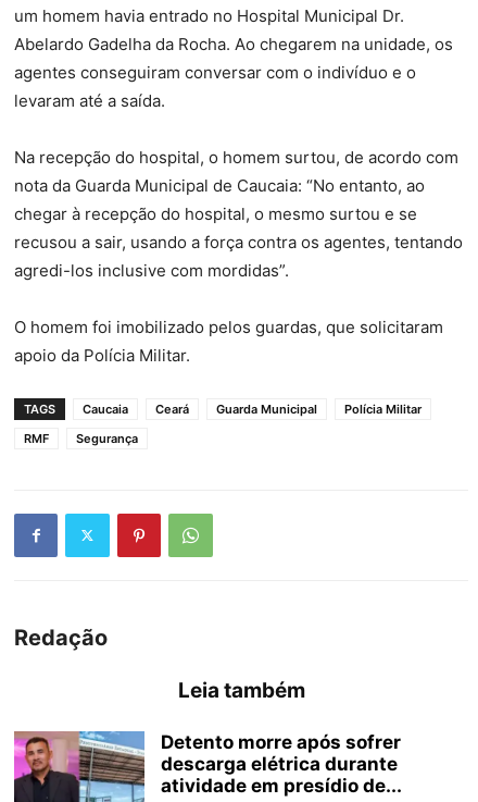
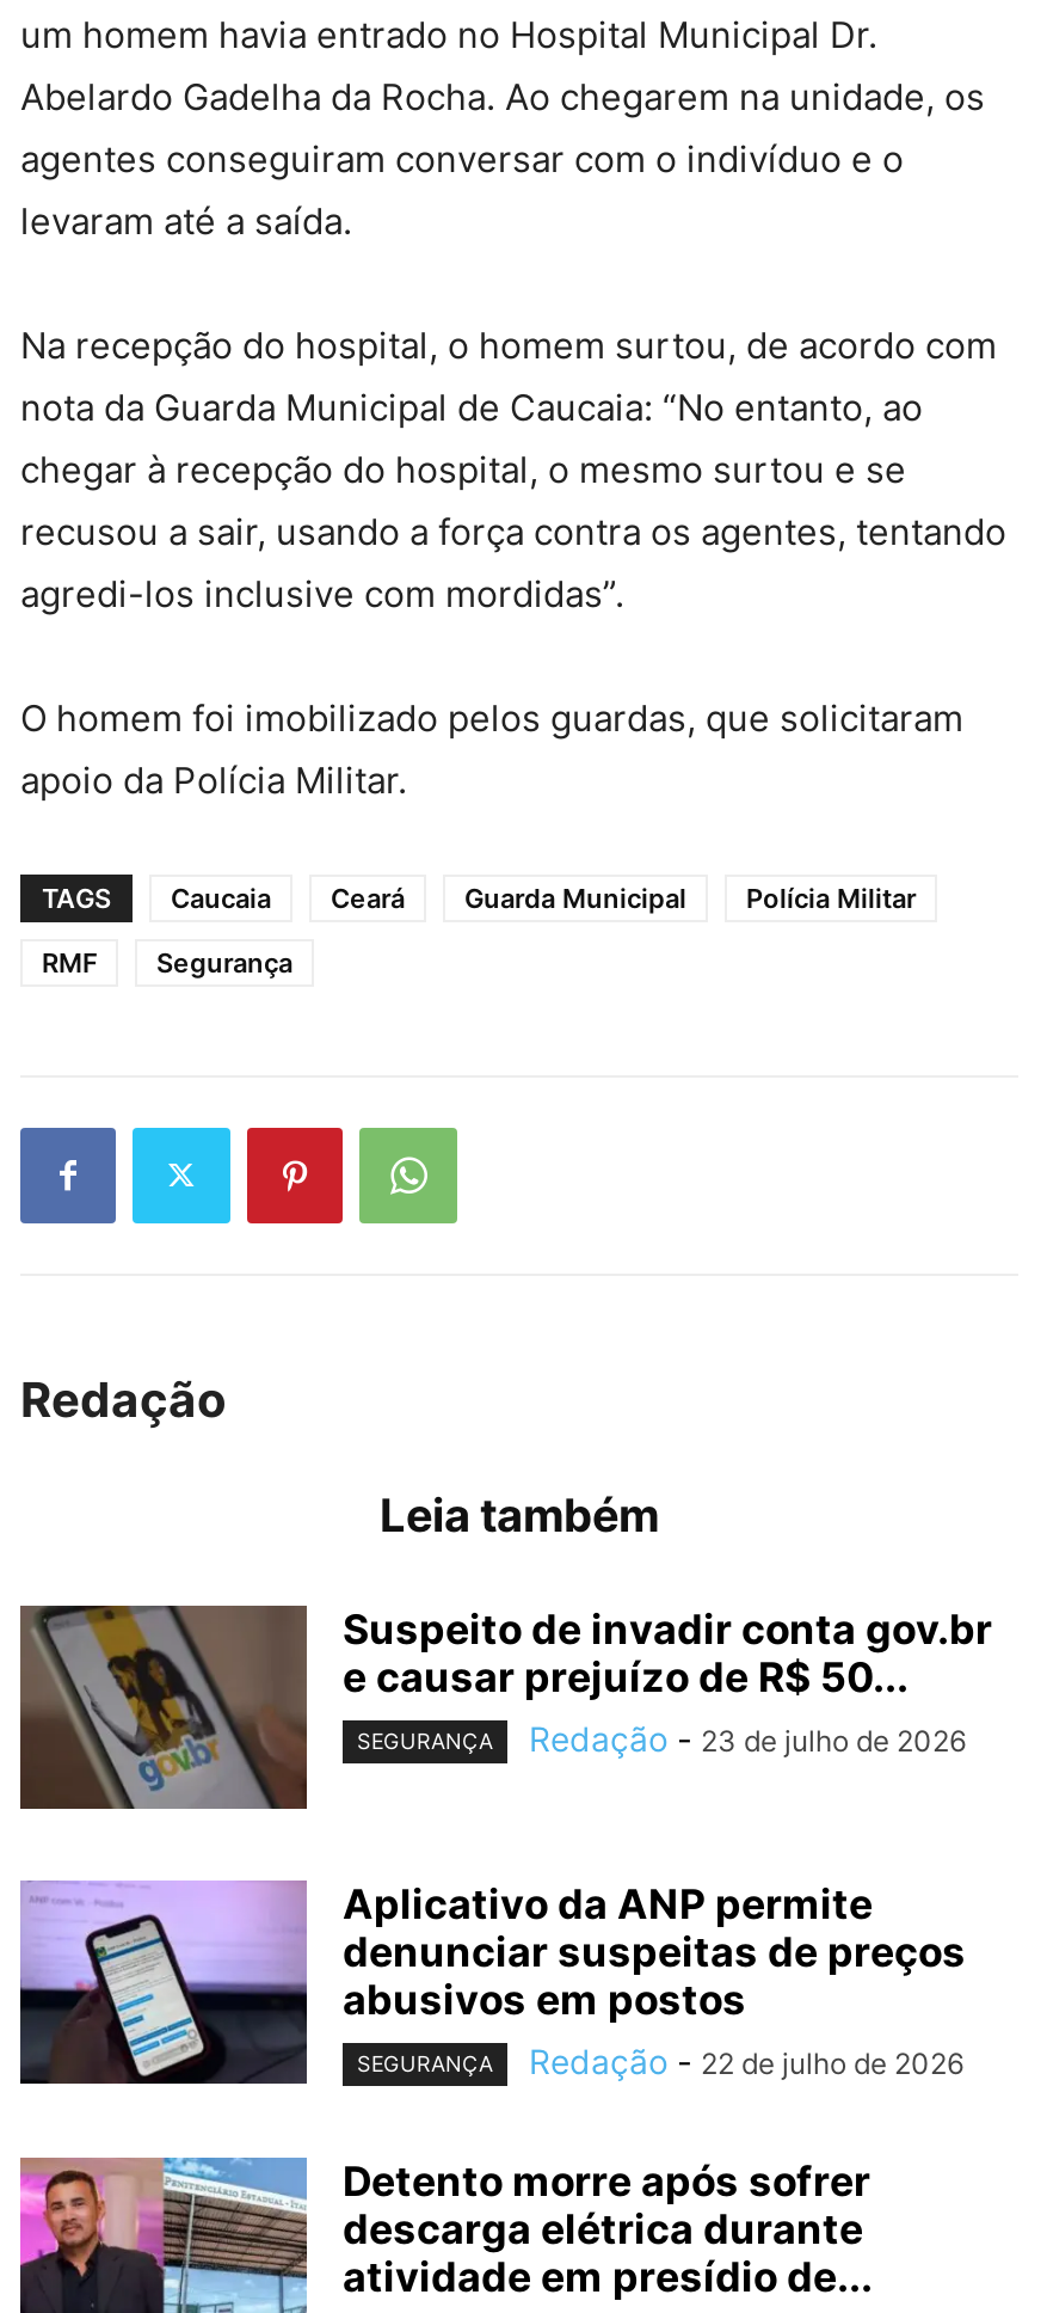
none -> [18,1603,992,1811] [image] | Suspeito de invadir conta gov.br | e causar prejuízo de R$ 50... | SEGURANÇA | Redação - 23 de julho de 2026
none -> [18,1878,966,2086] [image] | Aplicativo da ANP permite | denunciar suspeitas de preços | abusivos em postos | SEGURANÇA | Redação - 22 de julho de 2026

